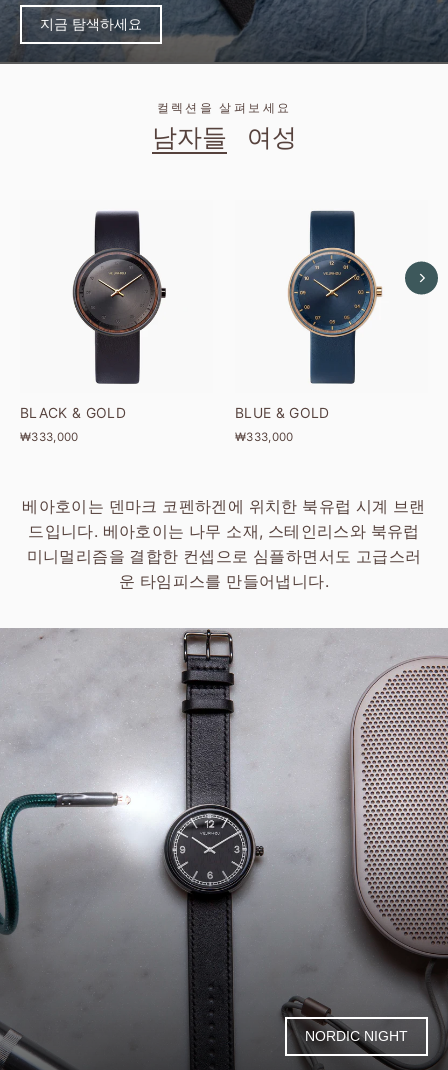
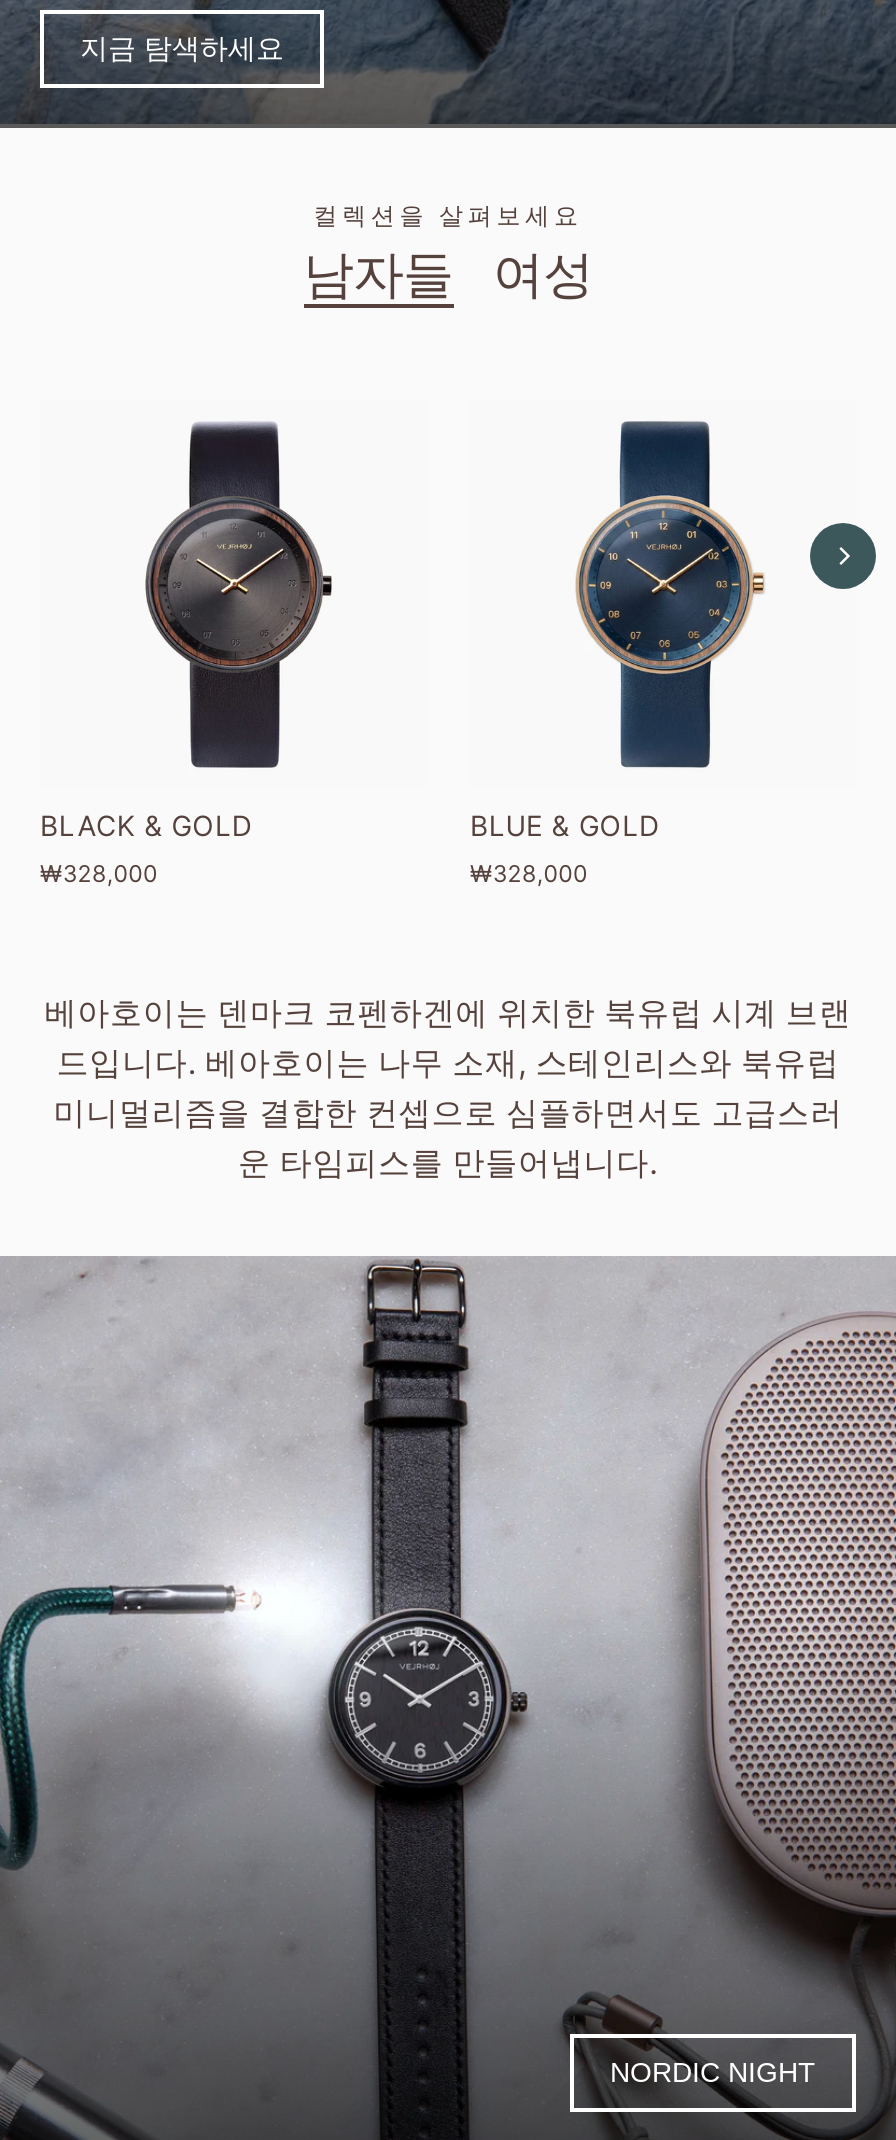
[20,430,79,444] ₩333,000 -> [40,860,158,888] ₩328,000
[235,430,294,444] ₩333,000 -> [470,860,588,888] ₩328,000

